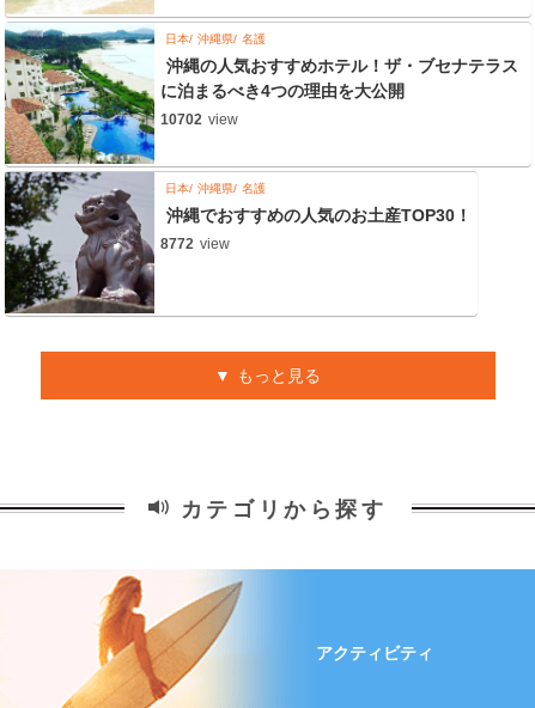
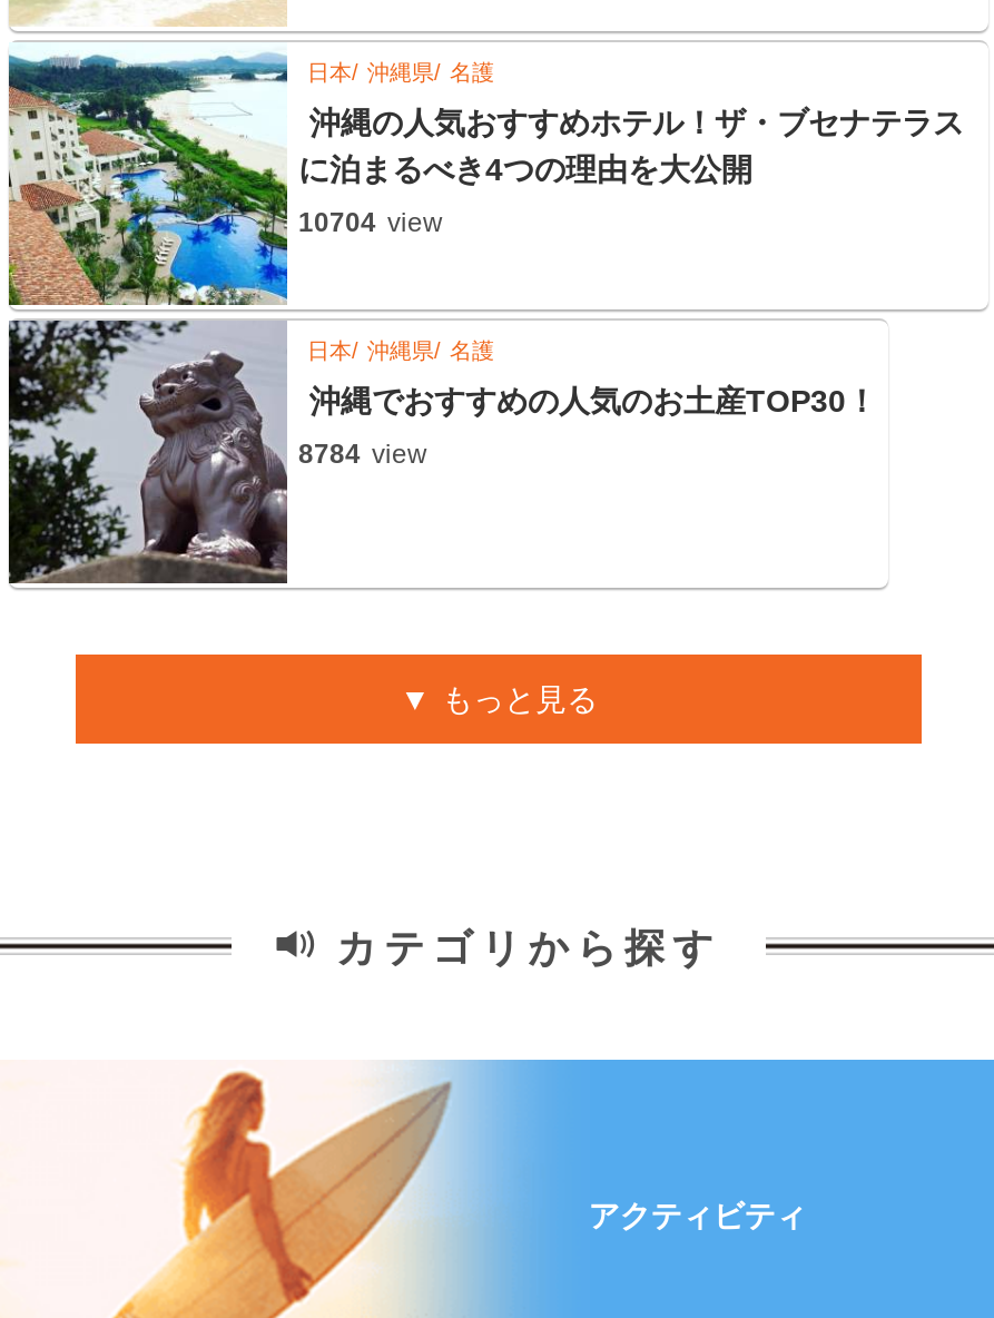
[160,111,238,128] 10702 view -> [298,207,443,238] 10704 view
[160,235,230,252] 8772 view -> [298,438,427,470] 8784 view

